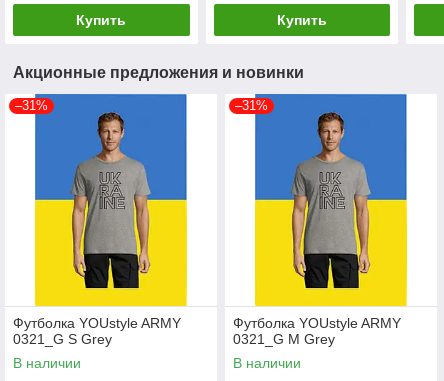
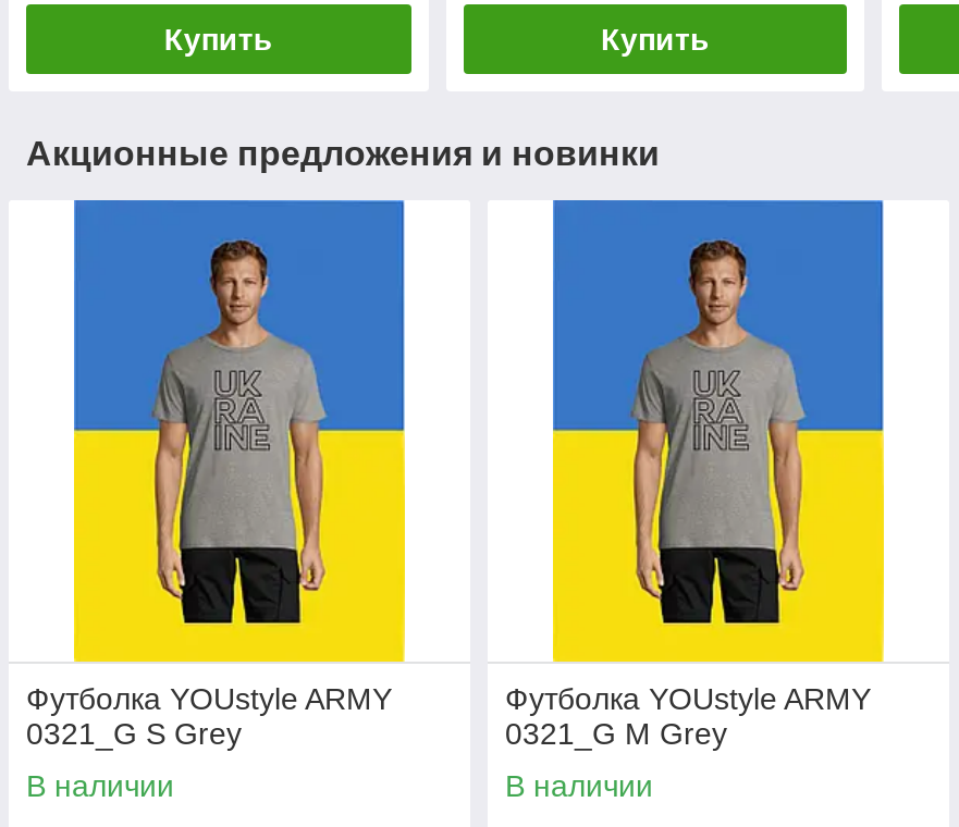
[15,98,48,113] –31% -> none
[235,98,268,113] –31% -> none

